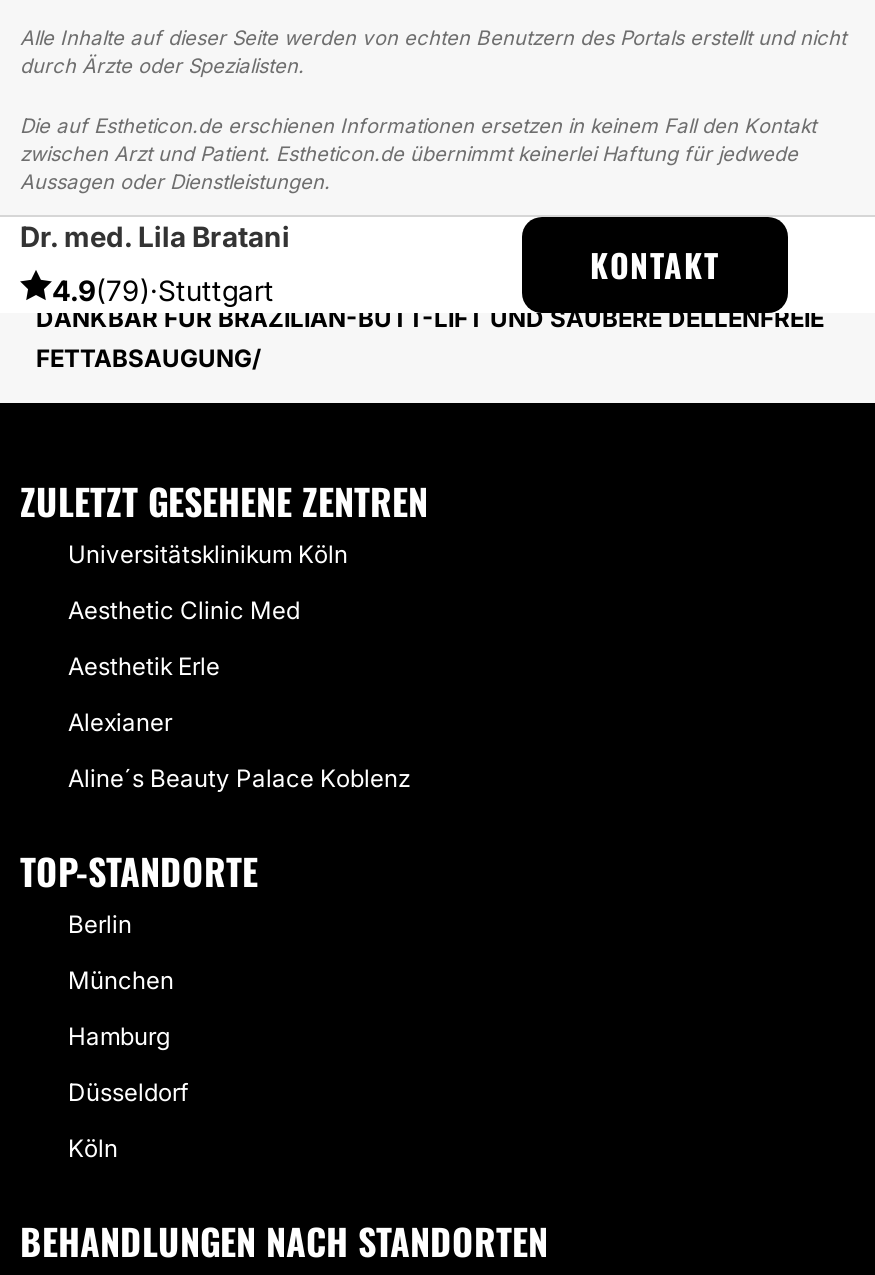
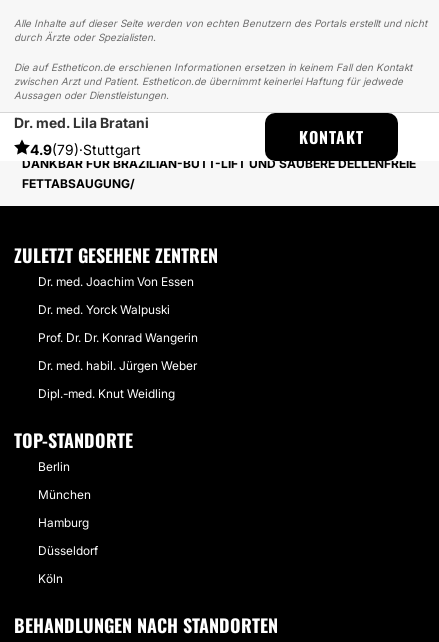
[68,539,348,569] Universitätsklinikum Köln -> [38,274,194,289] Dr. med. Joachim Von Essen
[68,595,300,625] Aesthetic Clinic Med -> [38,302,170,317] Dr. med. Yorck Walpuski
[68,651,220,681] Aesthetik Erle -> [38,330,198,345] Prof. Dr. Dr. Konrad Wangerin
[68,707,172,737] Alexianer -> [38,358,197,373] Dr. med. habil. Jürgen Weber
[68,763,410,793] Aline´s Beauty Palace Koblenz -> [38,386,175,401] Dipl.-med. Knut Weidling

